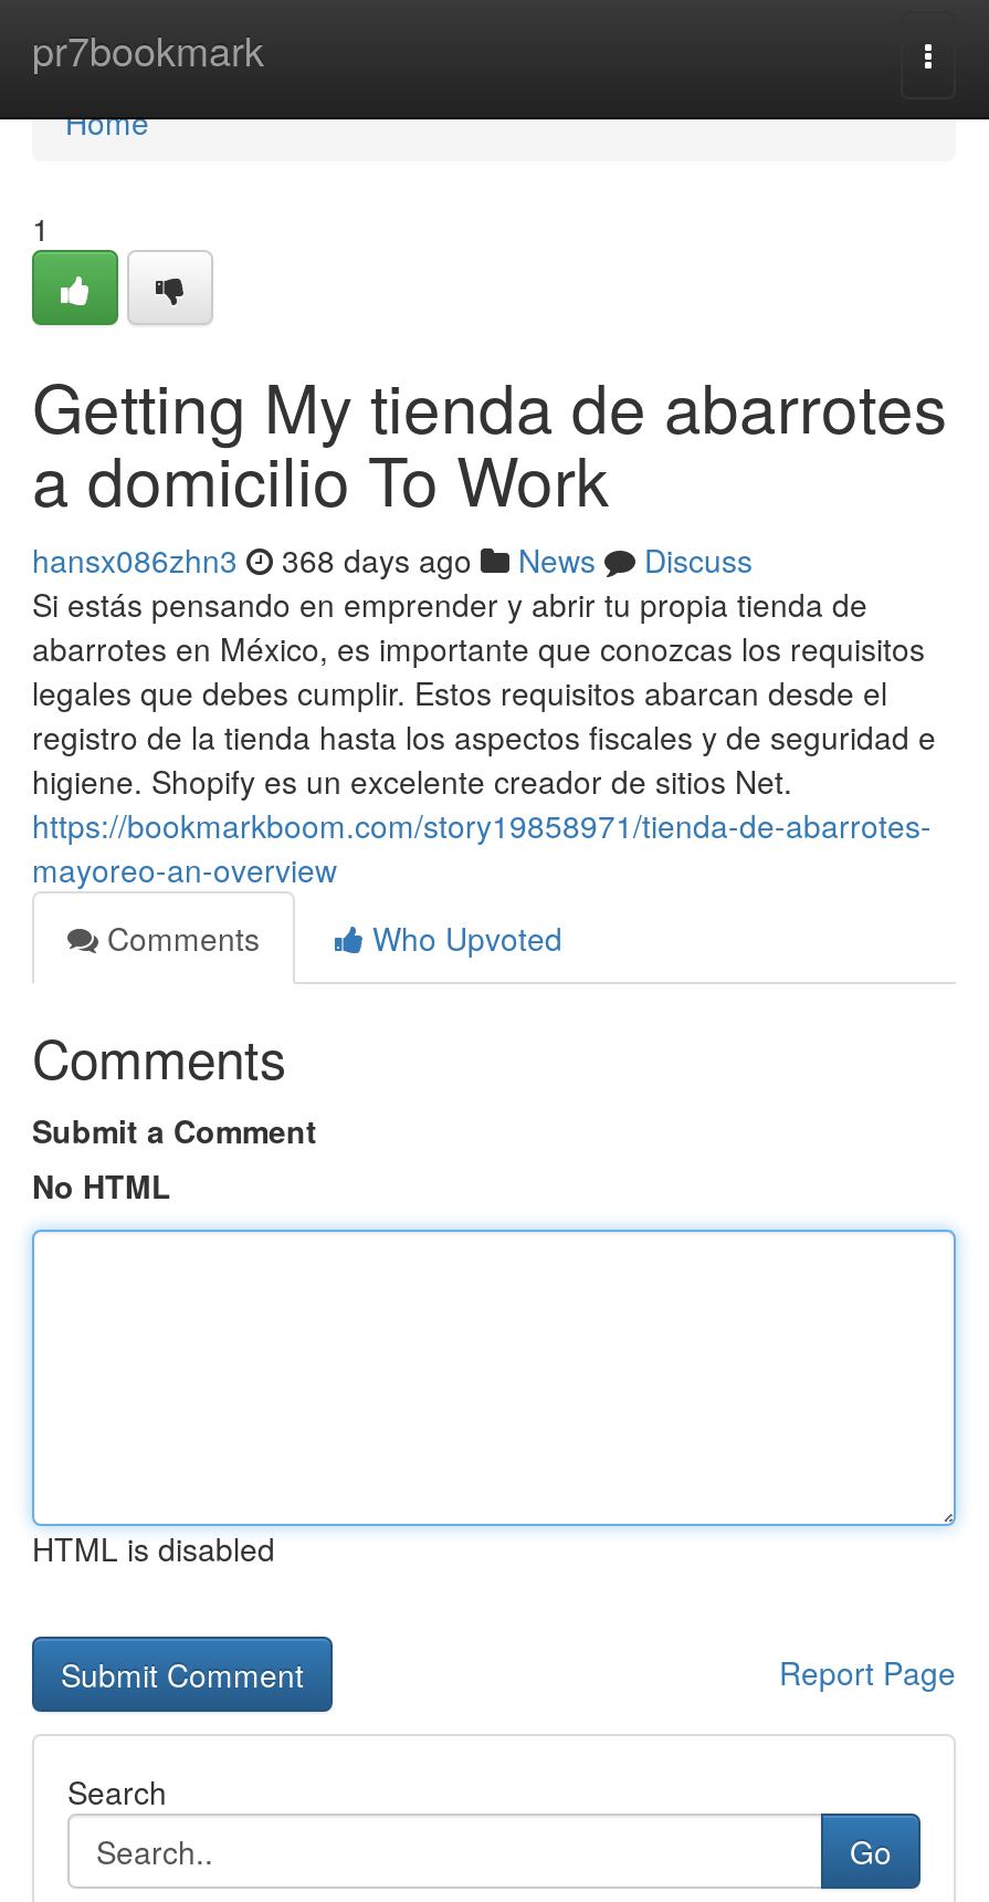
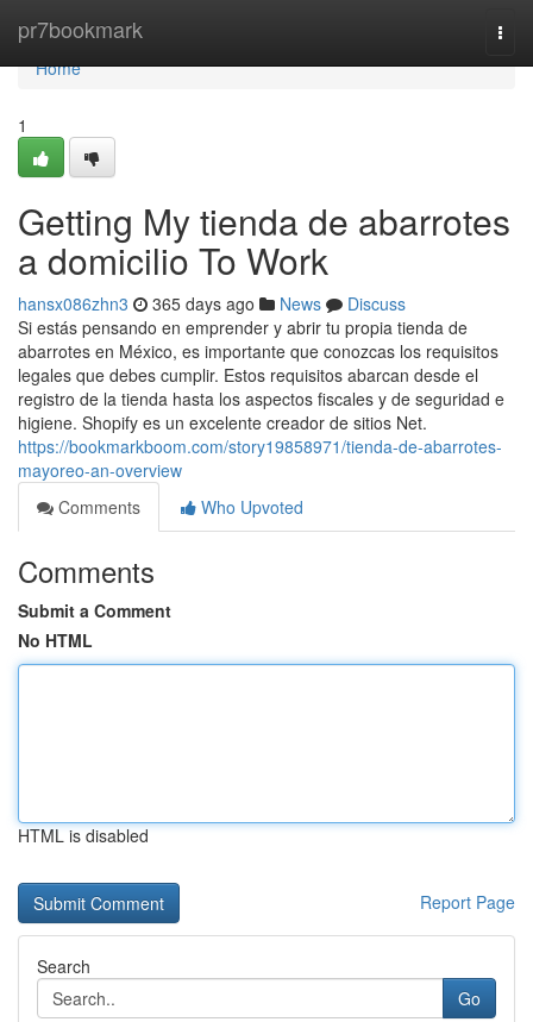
[32,537,753,582] hansx086zhn3 368 days ago News Discuss -> [18,291,406,315] hansx086zhn3 365 days ago News Discuss

